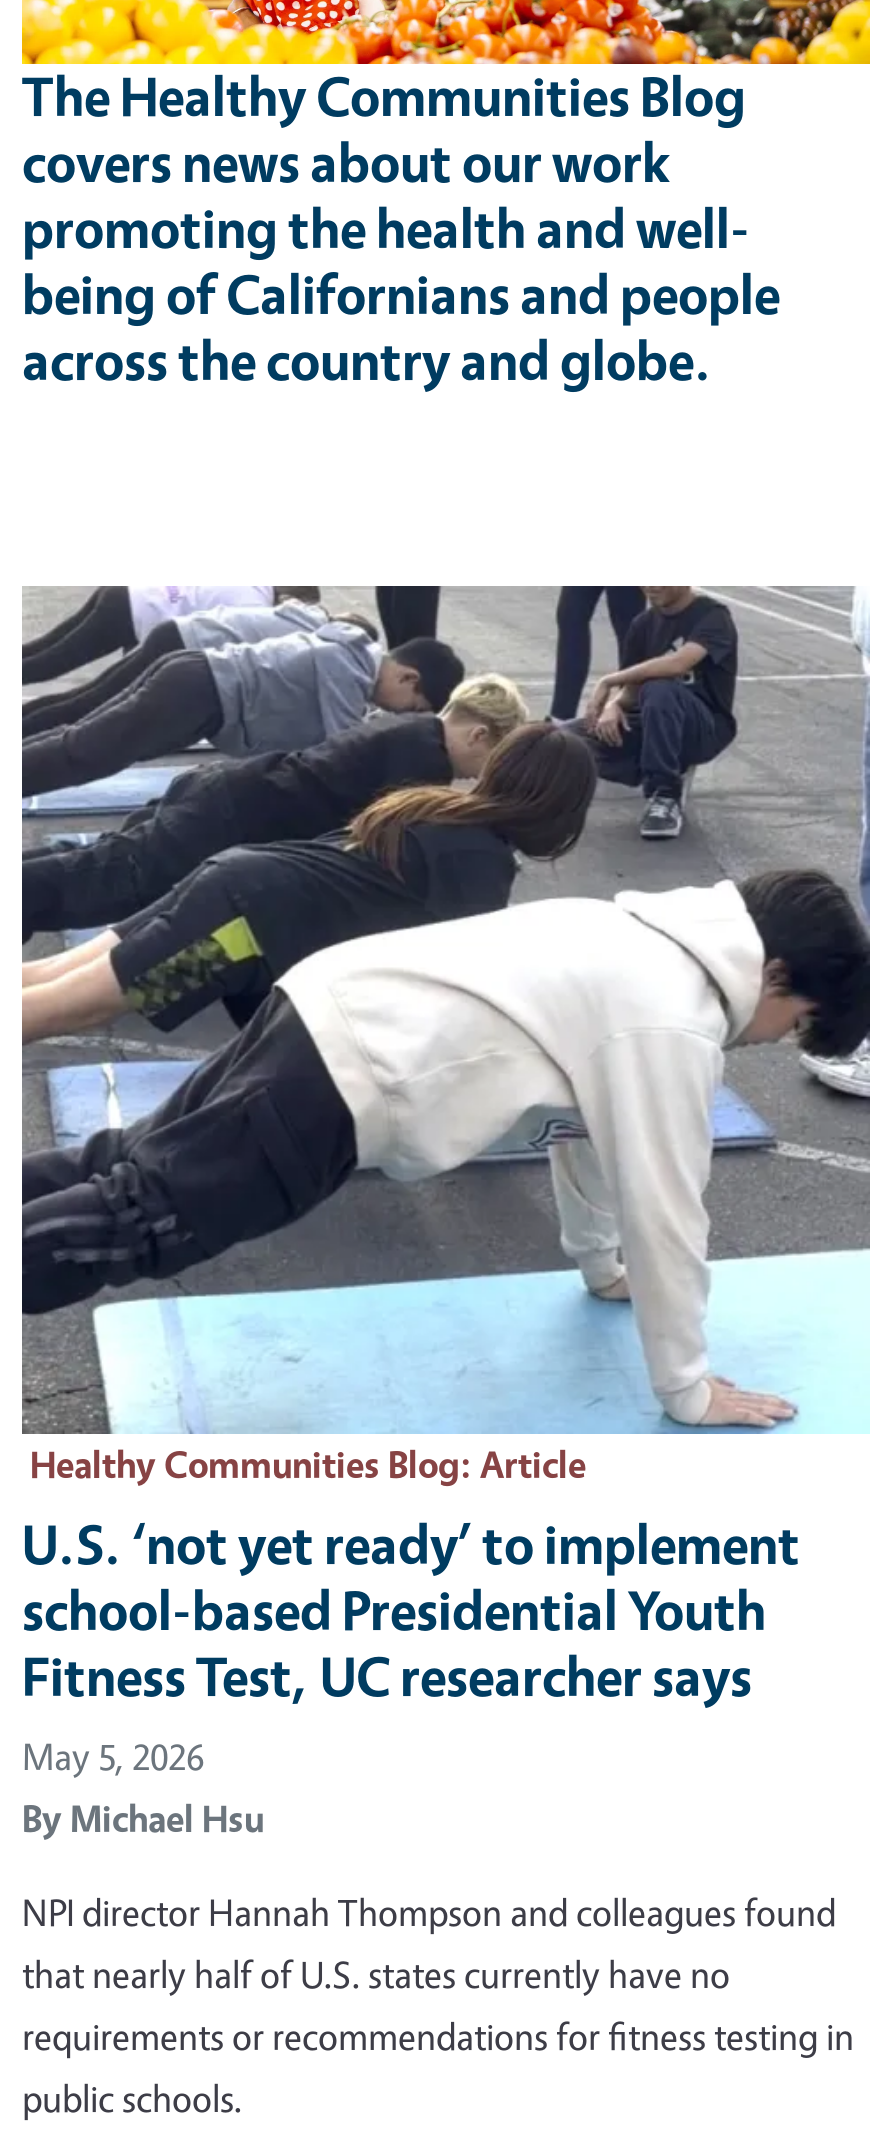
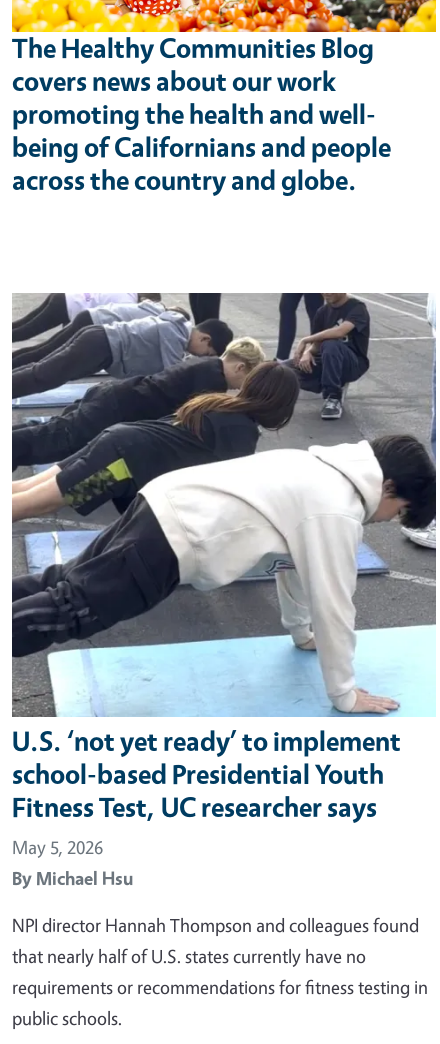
[30,1441,586,1489] Healthy Communities Blog: Article -> none

